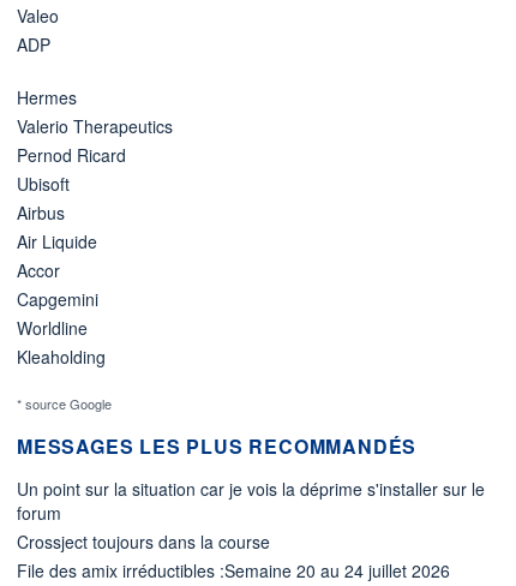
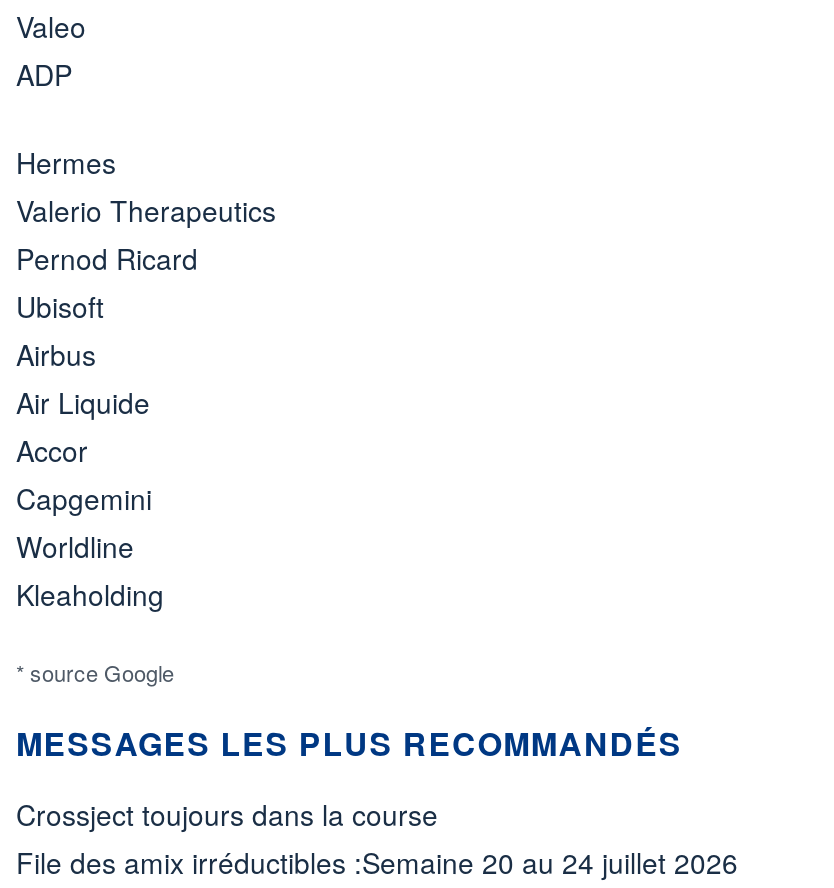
[17,477,485,525] Un point sur la situation car je vois la déprime s'installer sur le | forum -> none

